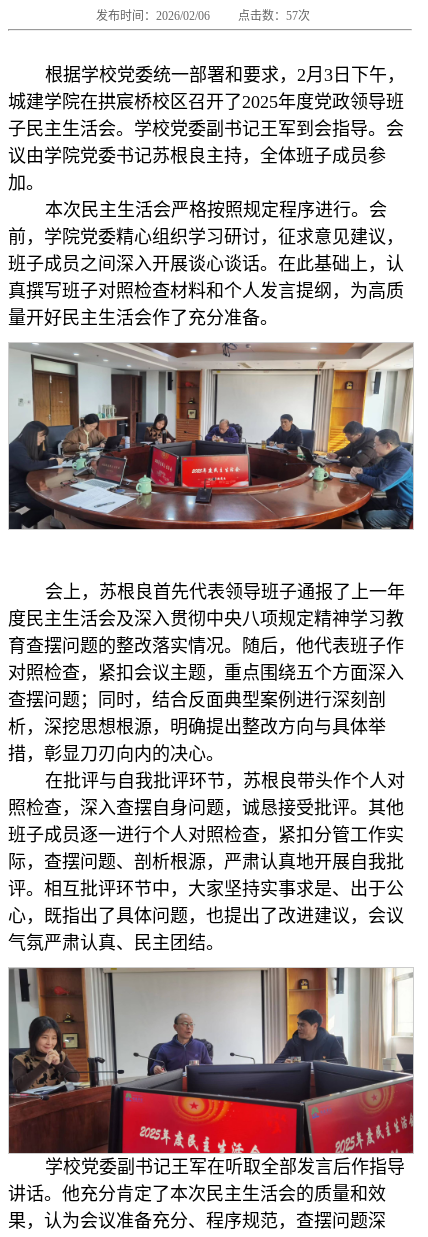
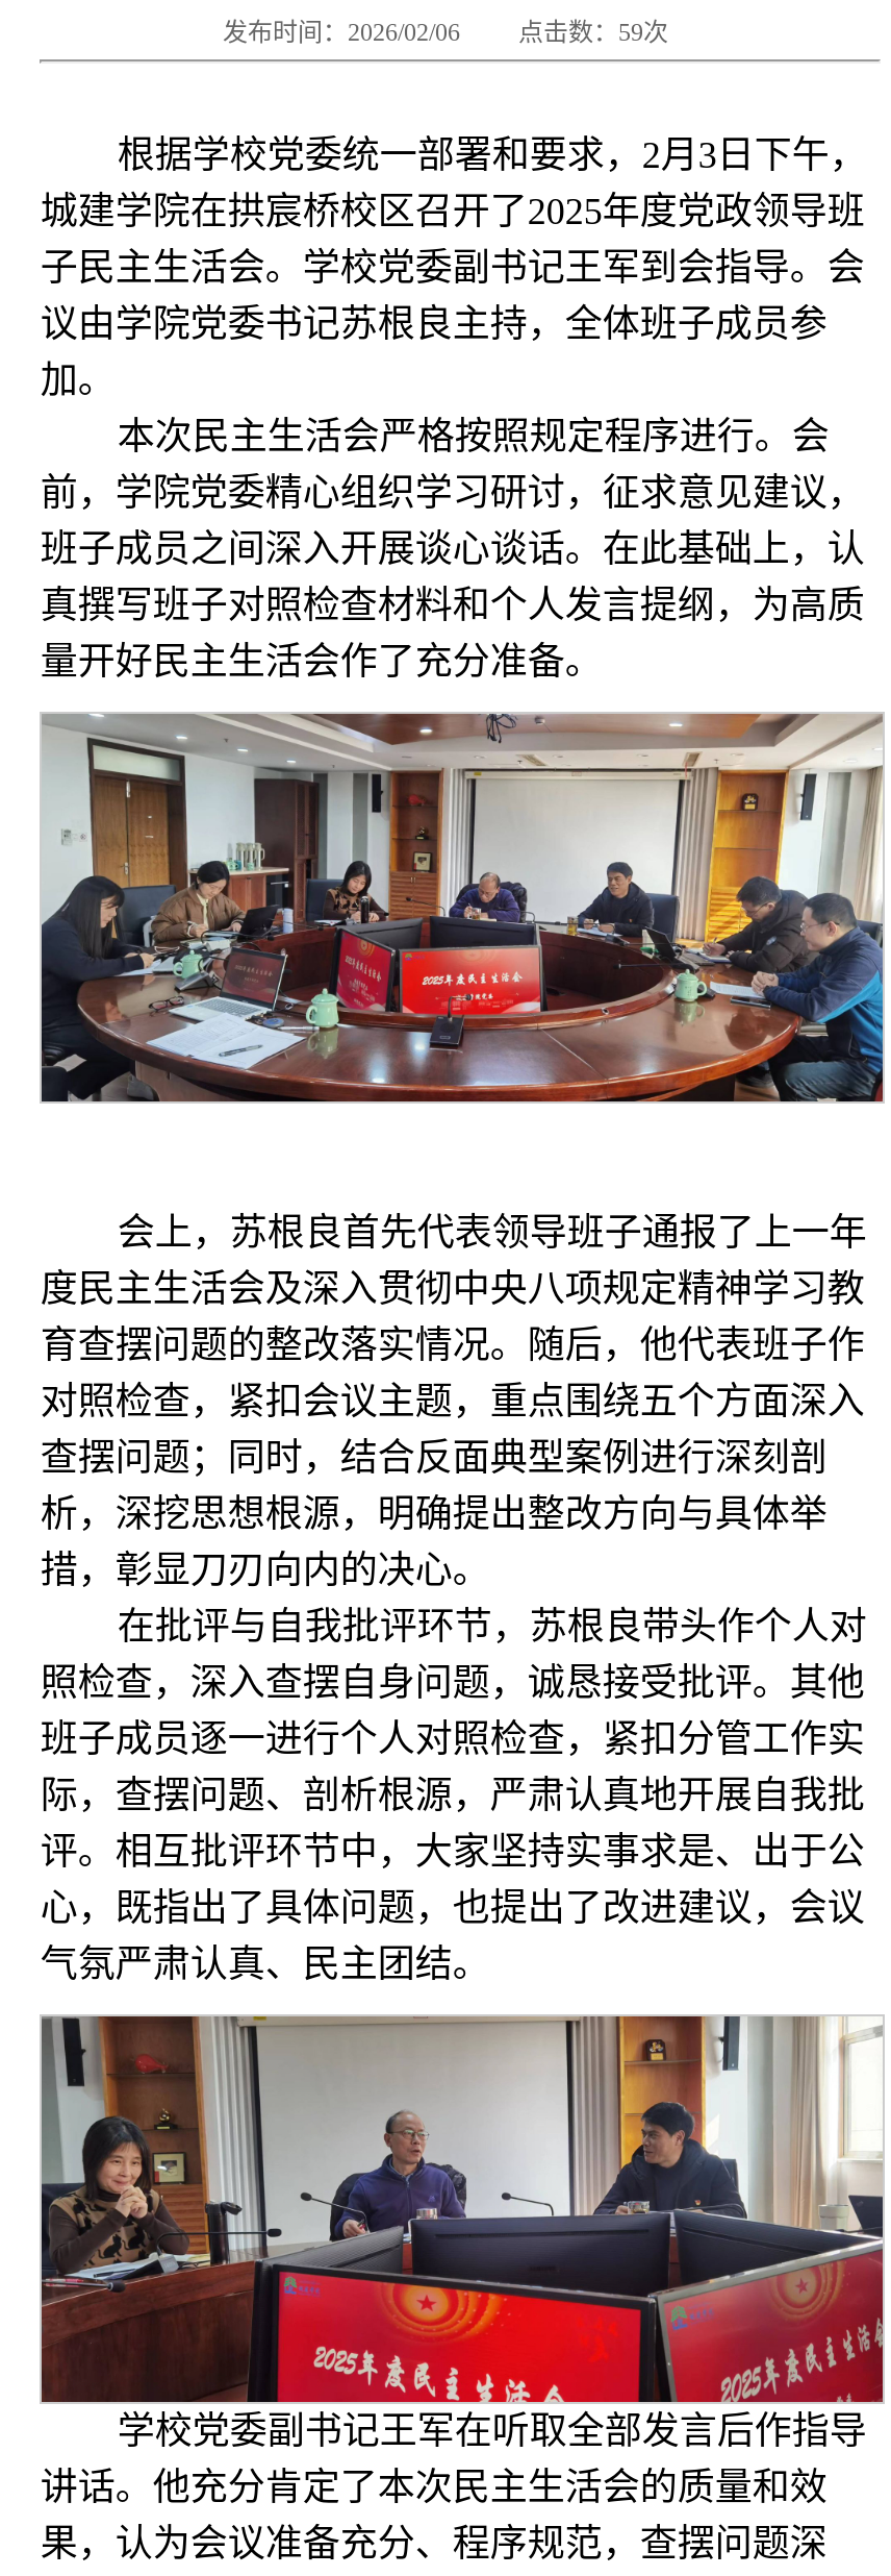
[96,9,310,23] 发布时间：2026/02/06 点击数：57次 -> [223,17,668,46] 发布时间：2026/02/06 点击数：59次

